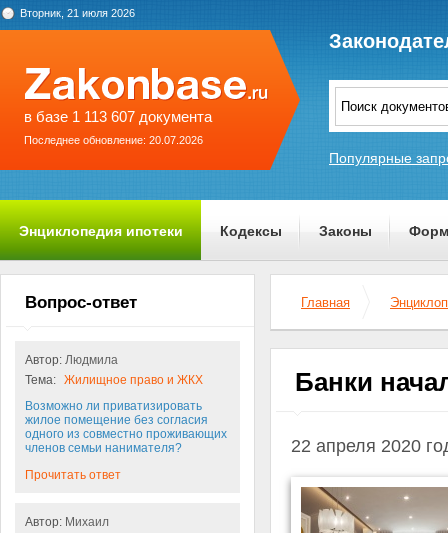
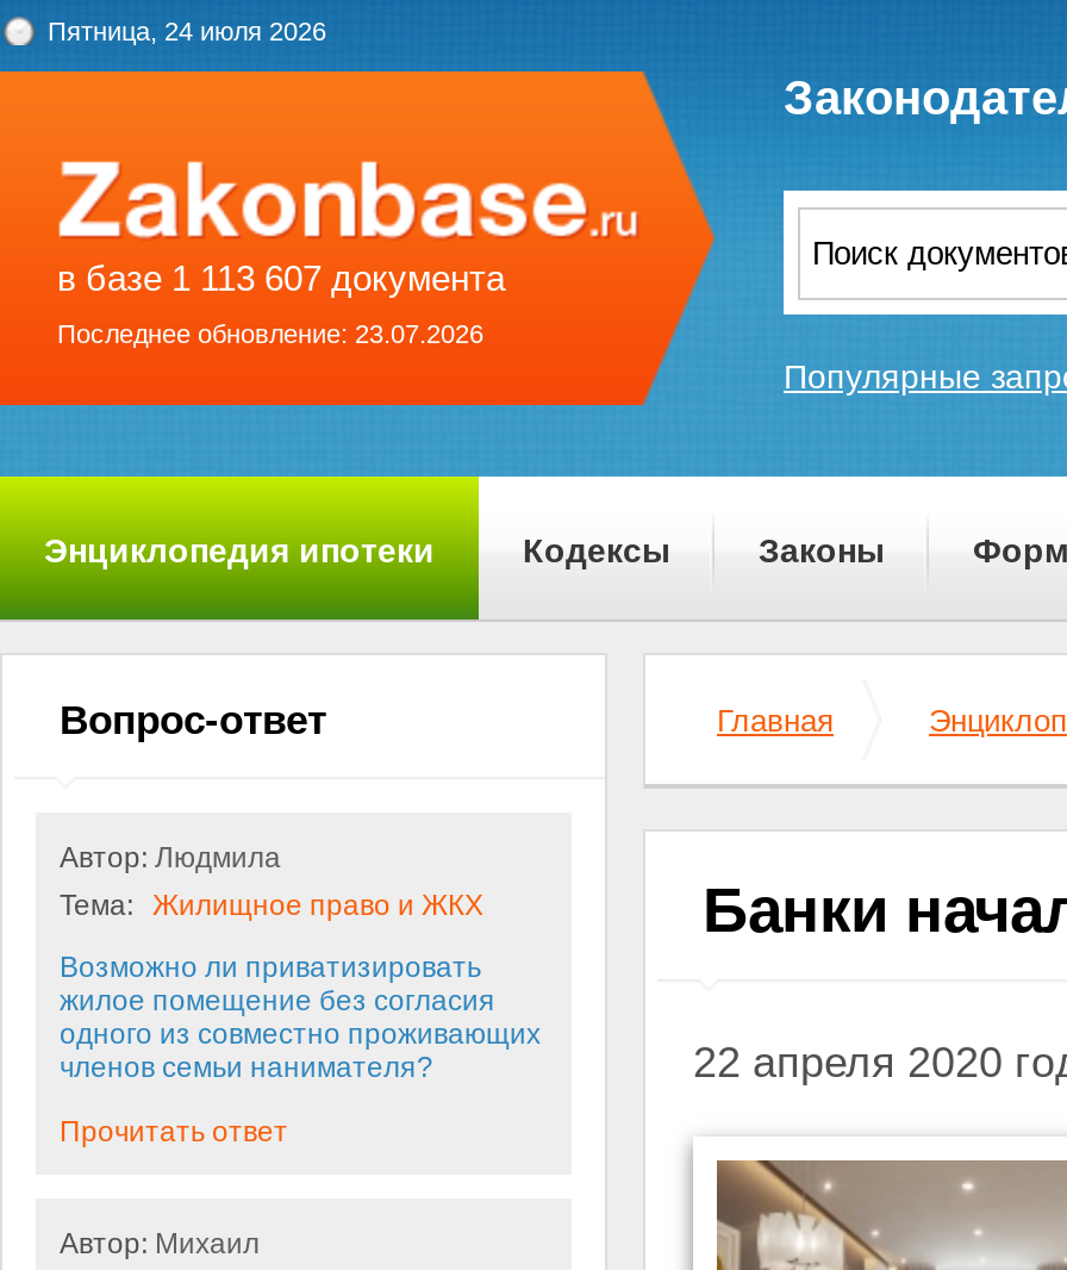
[20,7,135,19] Вторник, 21 июля 2026 -> [48,17,326,45] Пятница, 24 июля 2026
[24,134,203,146] Последнее обновление: 20.07.2026 -> [57,319,483,348] Последнее обновление: 23.07.2026

